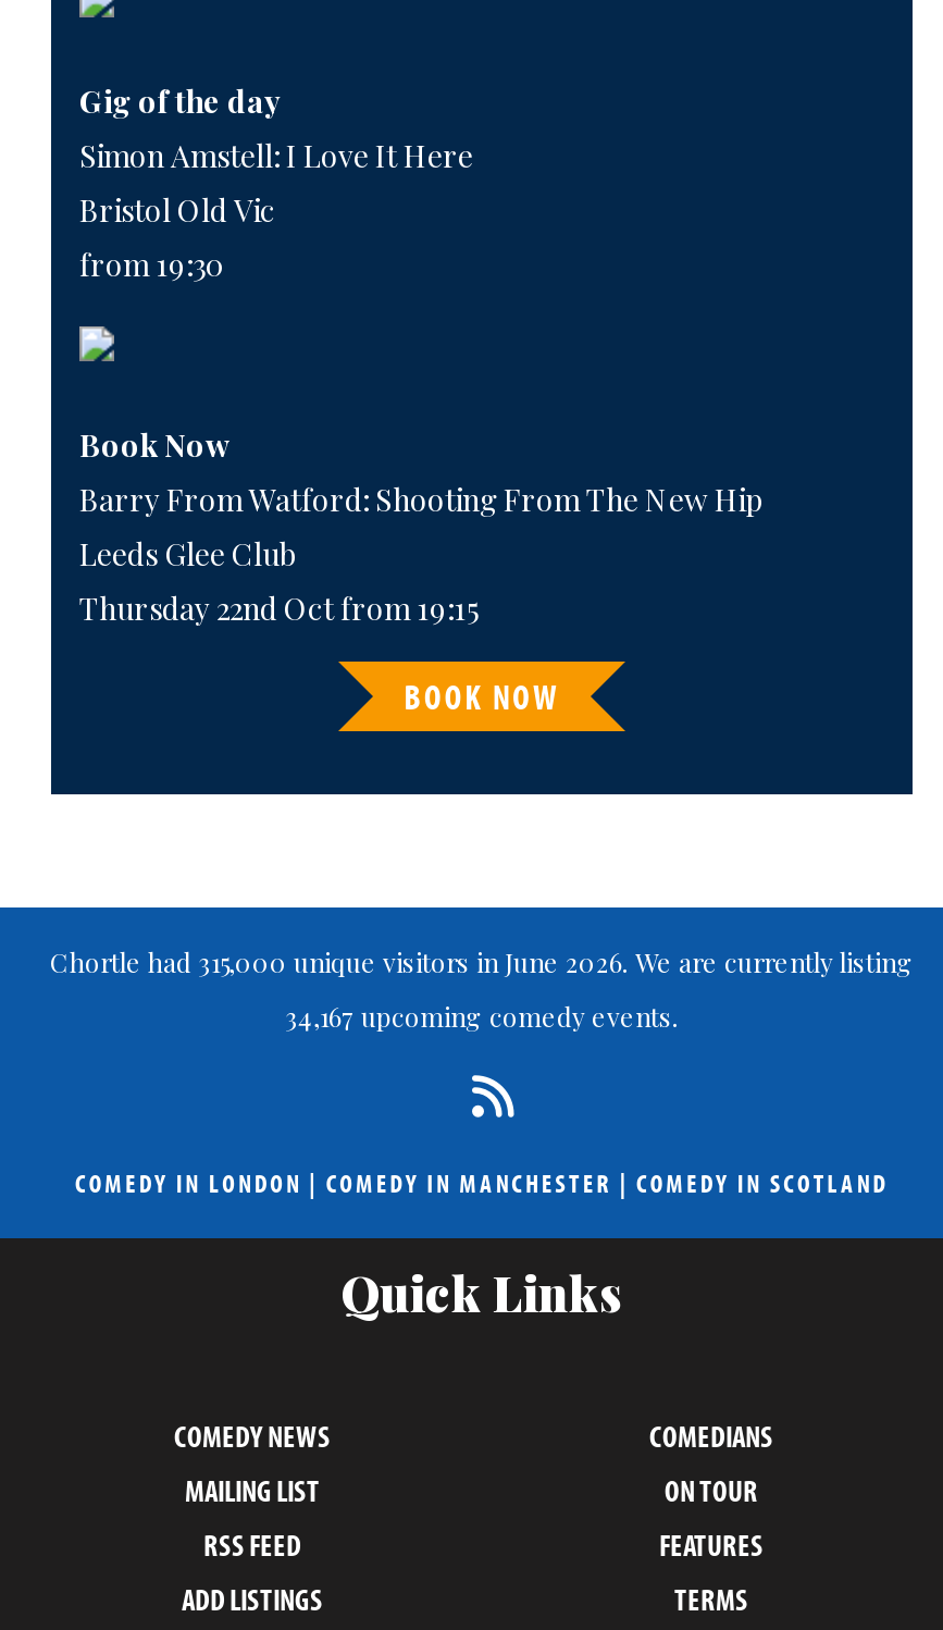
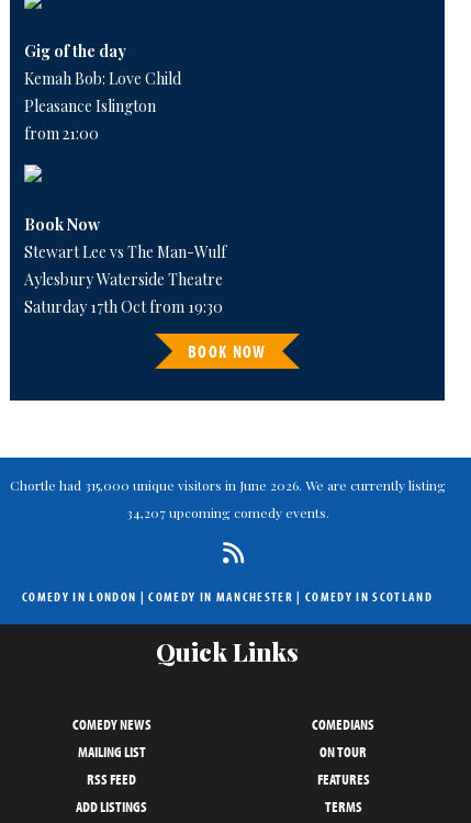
[79,134,473,284] Simon Amstell: I Love It Here | Bristol Old Vic | from 19:30 -> [24,68,181,143] Kemah Bob: Love Child | Pleasance Islington | from 21:00
[79,478,765,628] Barry From Watford: Shooting From The New Hip | Leeds Glee Club | Thursday 22nd Oct from 19:15 -> [24,241,226,317] Stewart Lee vs The Man-Wulf | Aylesbury Waterside Theatre | Saturday 17th Oct from 19:30
[285,999,679,1034] 34,167 upcoming comedy events. -> [126,504,329,521] 34,207 upcoming comedy events.

